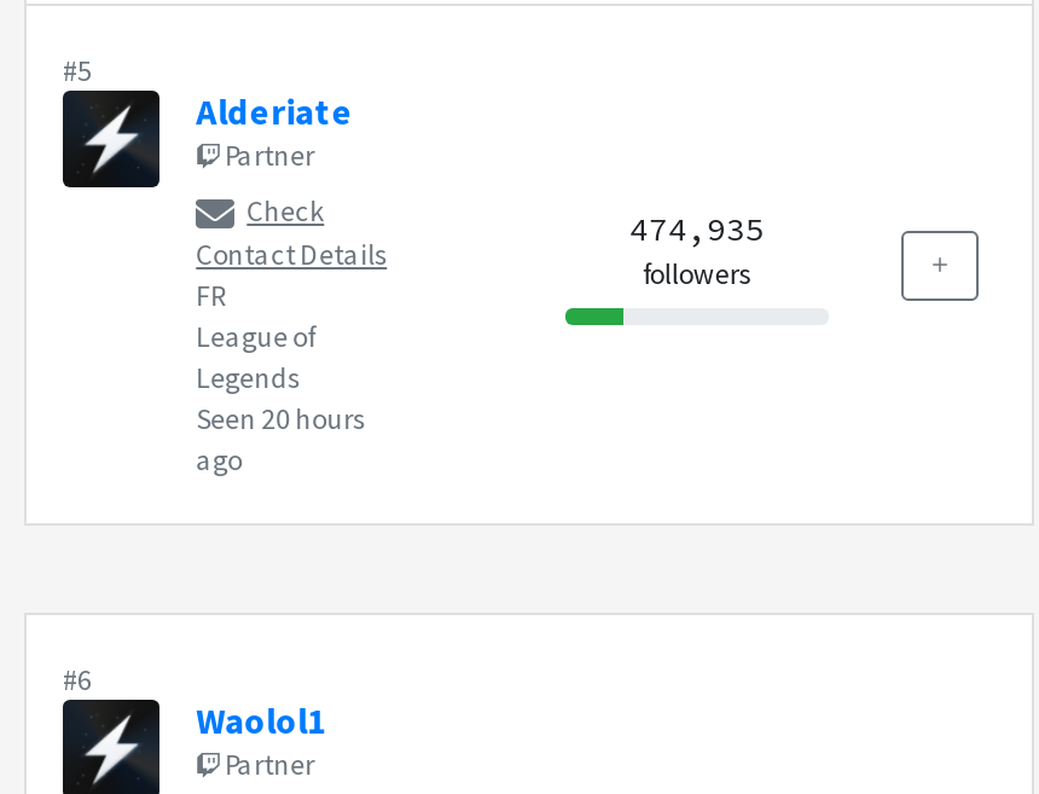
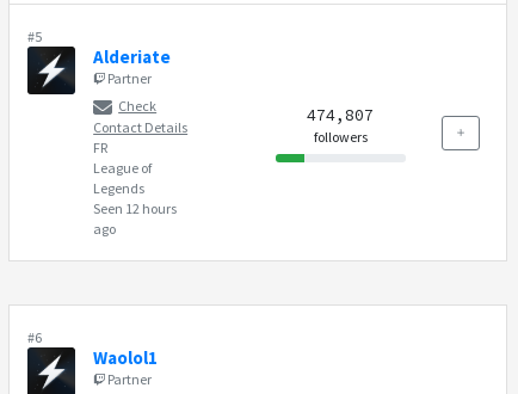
[629,209,764,250] 474,935 -> [307,105,374,125] 474,807
[196,401,365,437] Seen 20 hours -> [93,200,177,218] Seen 12 hours

